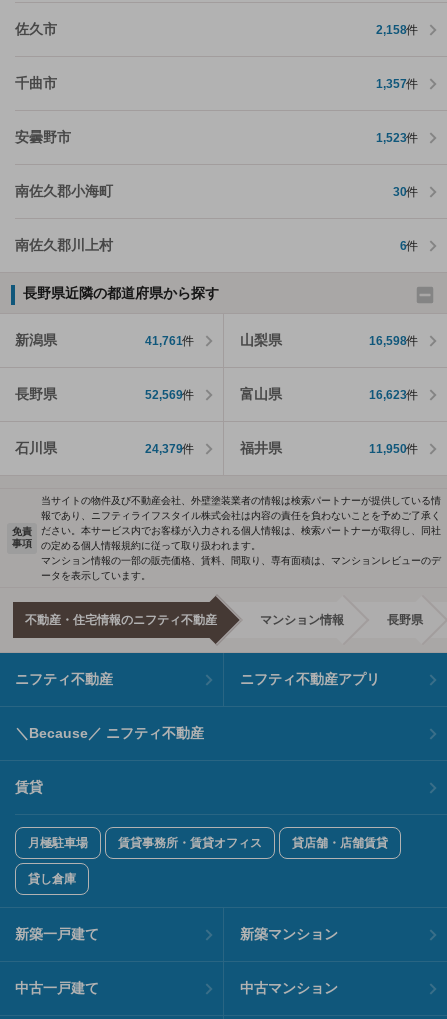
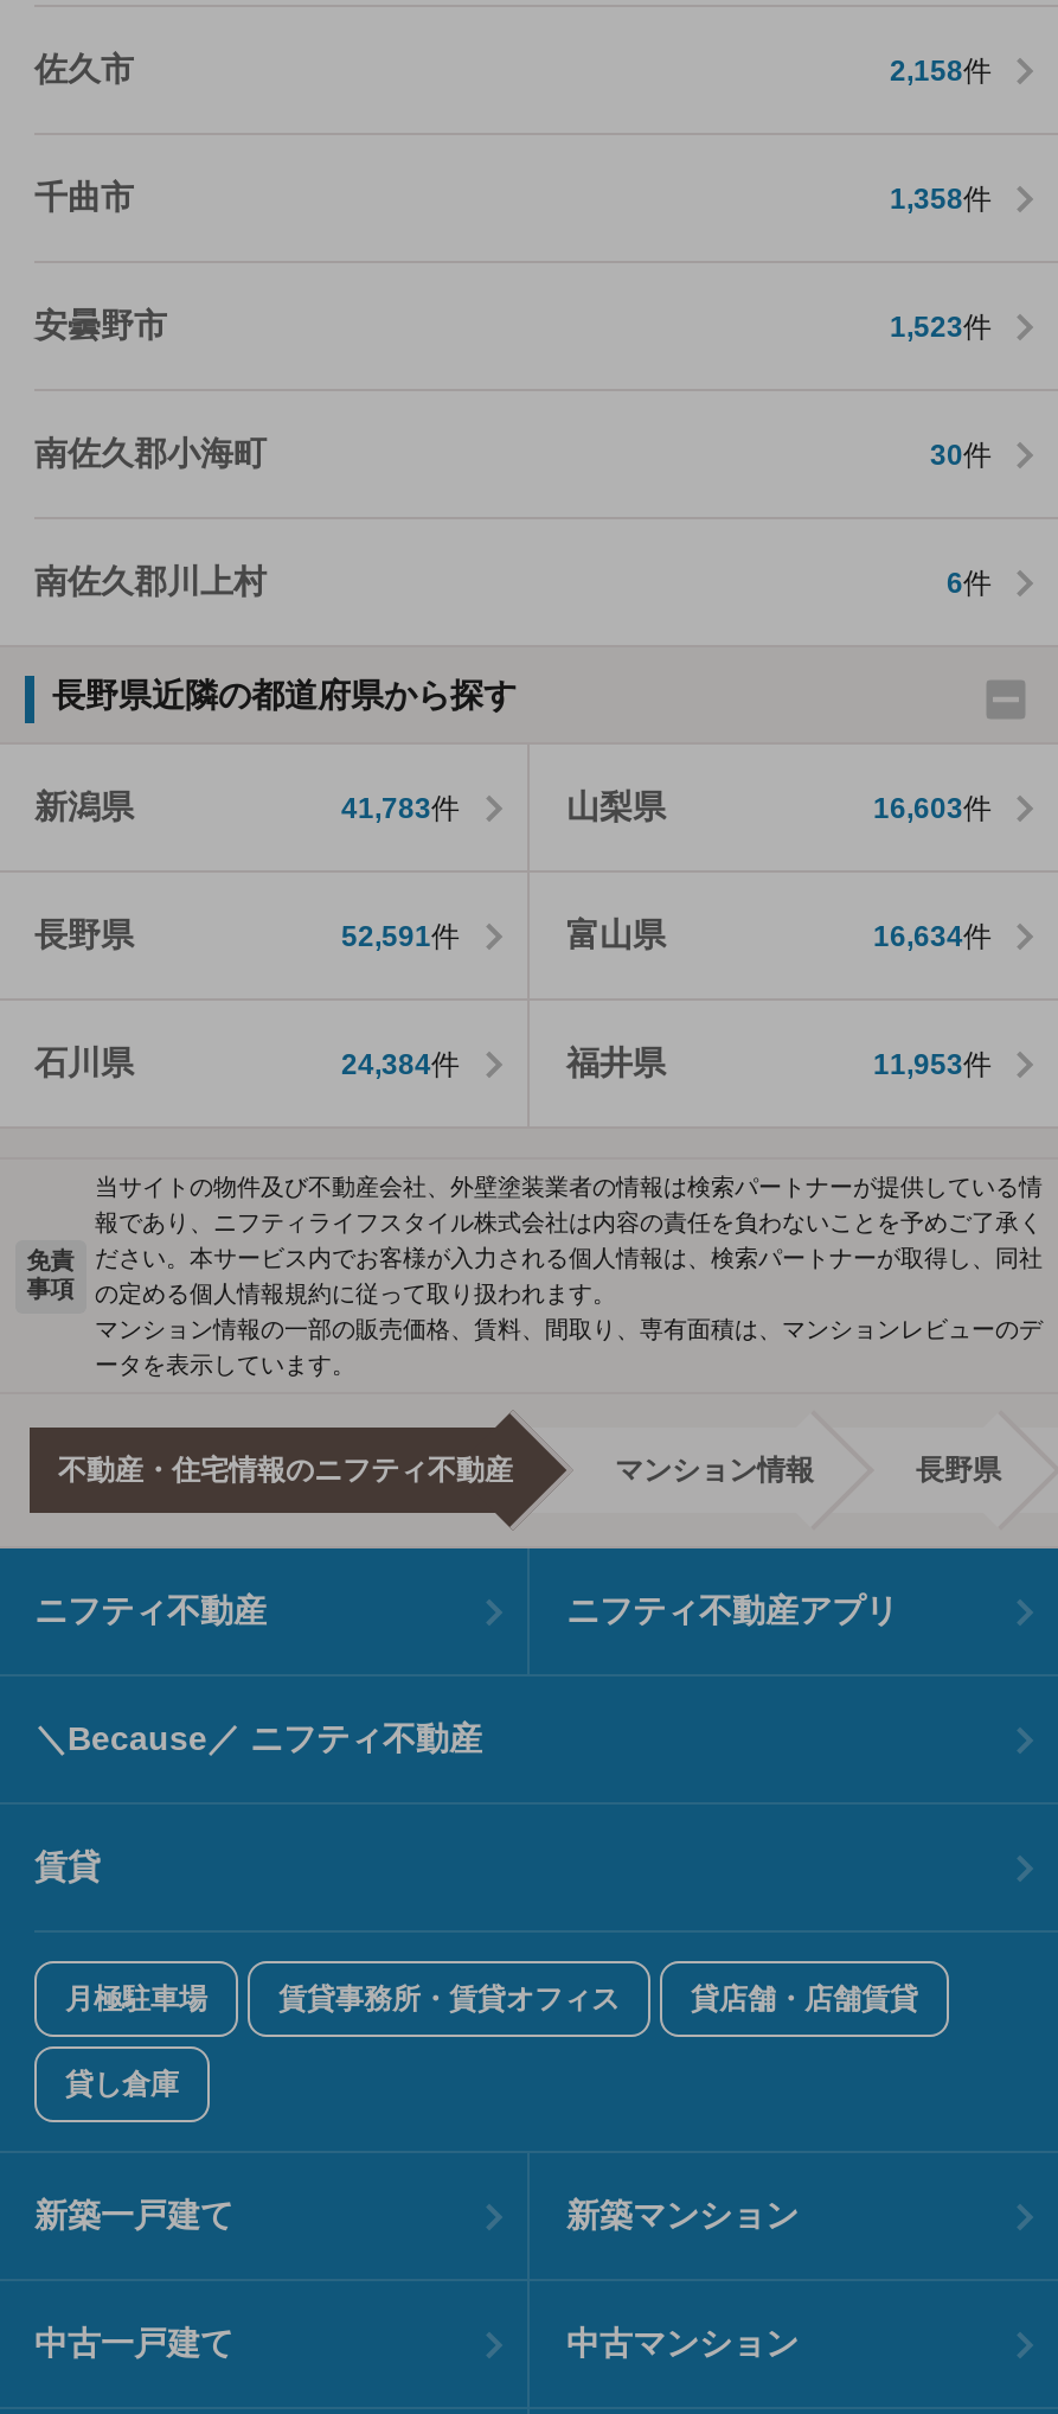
[376,76,419,90] 1,357件 -> [890,181,992,215] 1,358件
[144,333,194,347] 41,761件 -> [341,791,460,824] 41,783件
[369,333,419,347] 16,598件 -> [873,791,992,824] 16,603件
[144,387,194,401] 52,569件 -> [341,919,460,952] 52,591件
[369,387,419,401] 16,623件 -> [873,919,992,952] 16,634件
[144,441,194,455] 24,379件 -> [341,1047,460,1080] 24,384件
[369,441,419,455] 11,950件 -> [873,1047,992,1080] 11,953件

